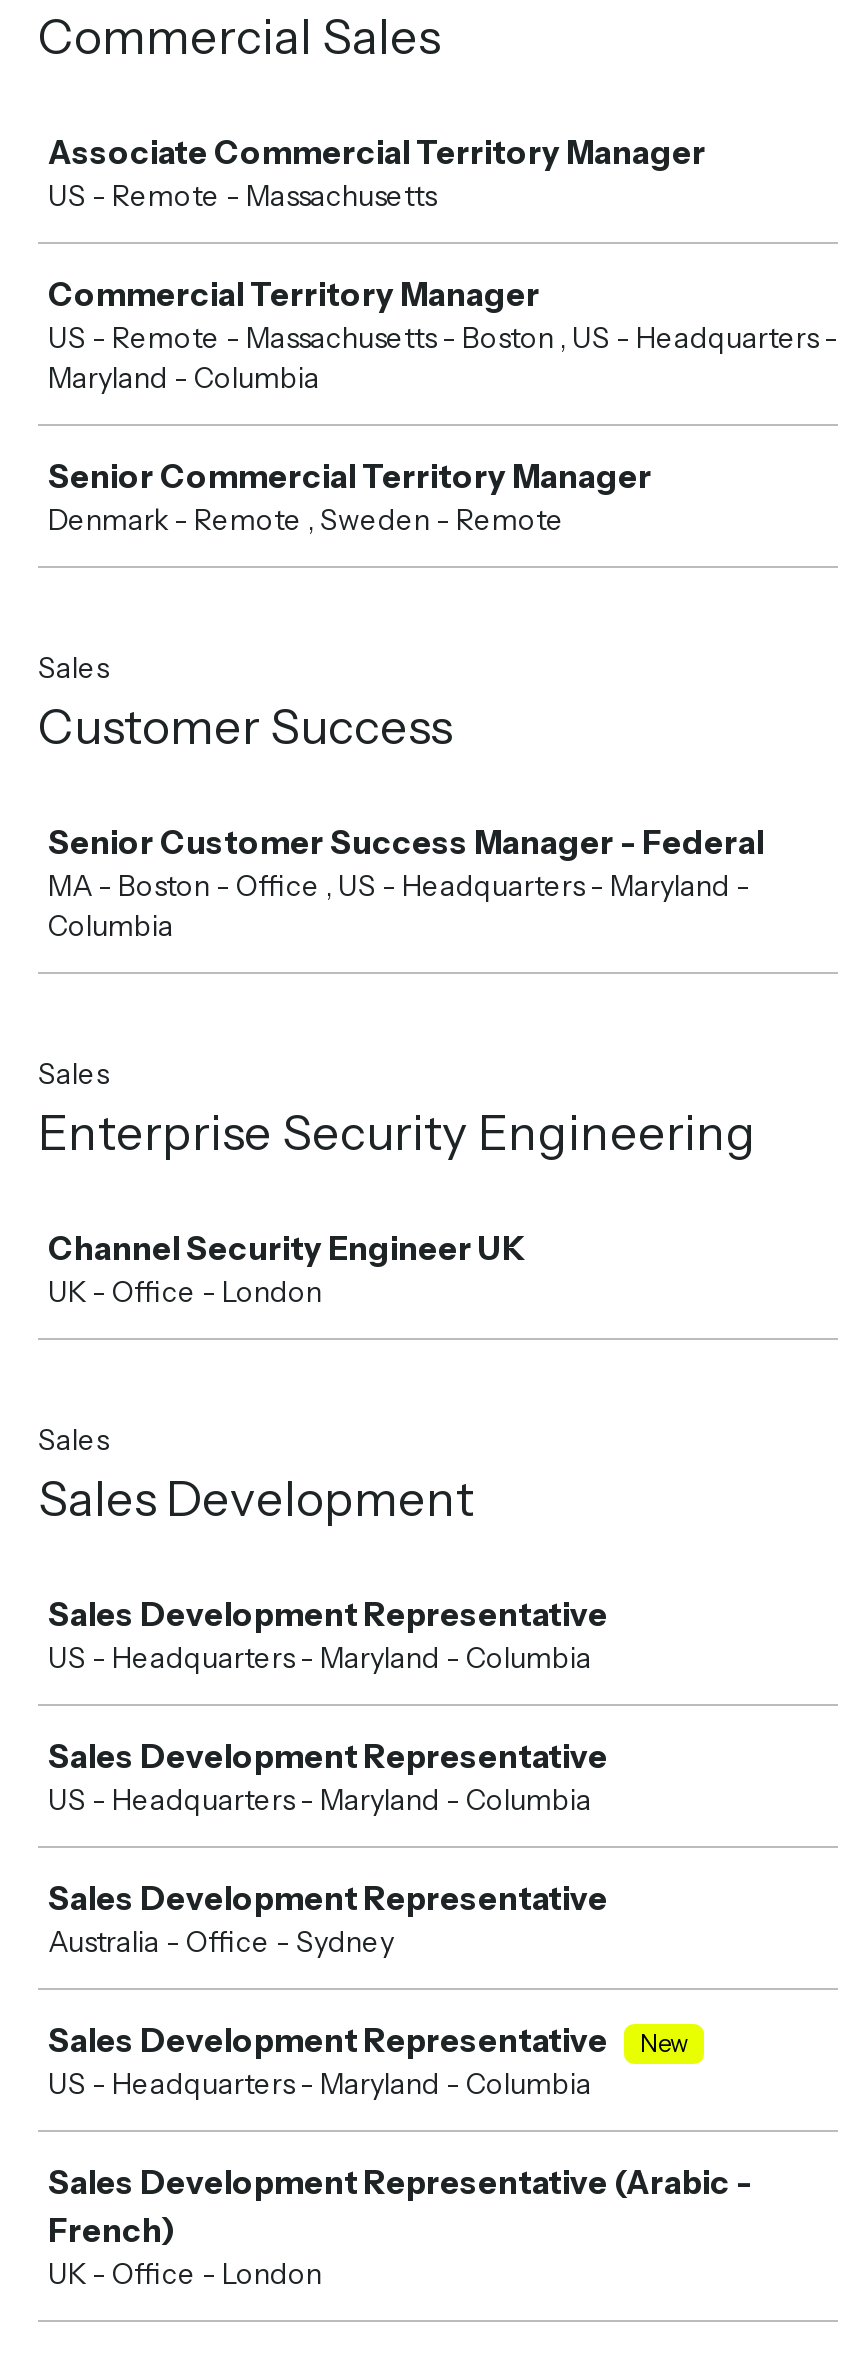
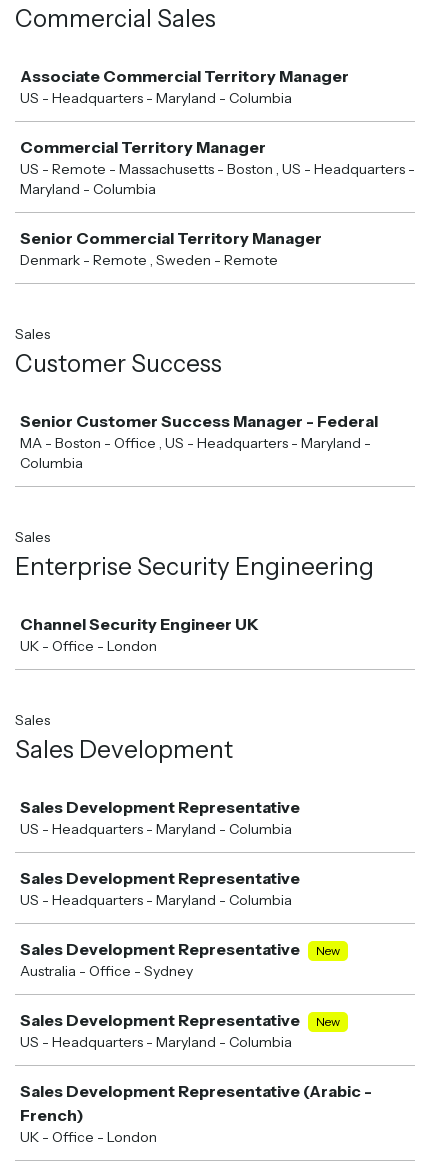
[48,178,436,214] US - Remote - Massachusetts -> [20,89,292,107] US - Headquarters - Maryland - Columbia
none -> [316,943,340,958] New

